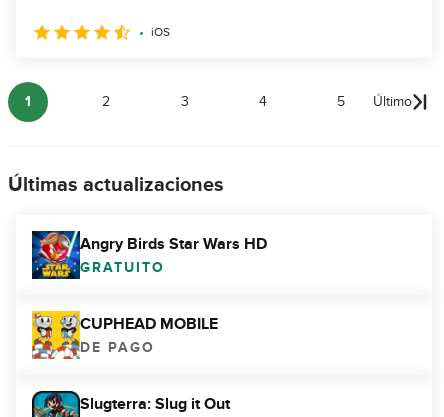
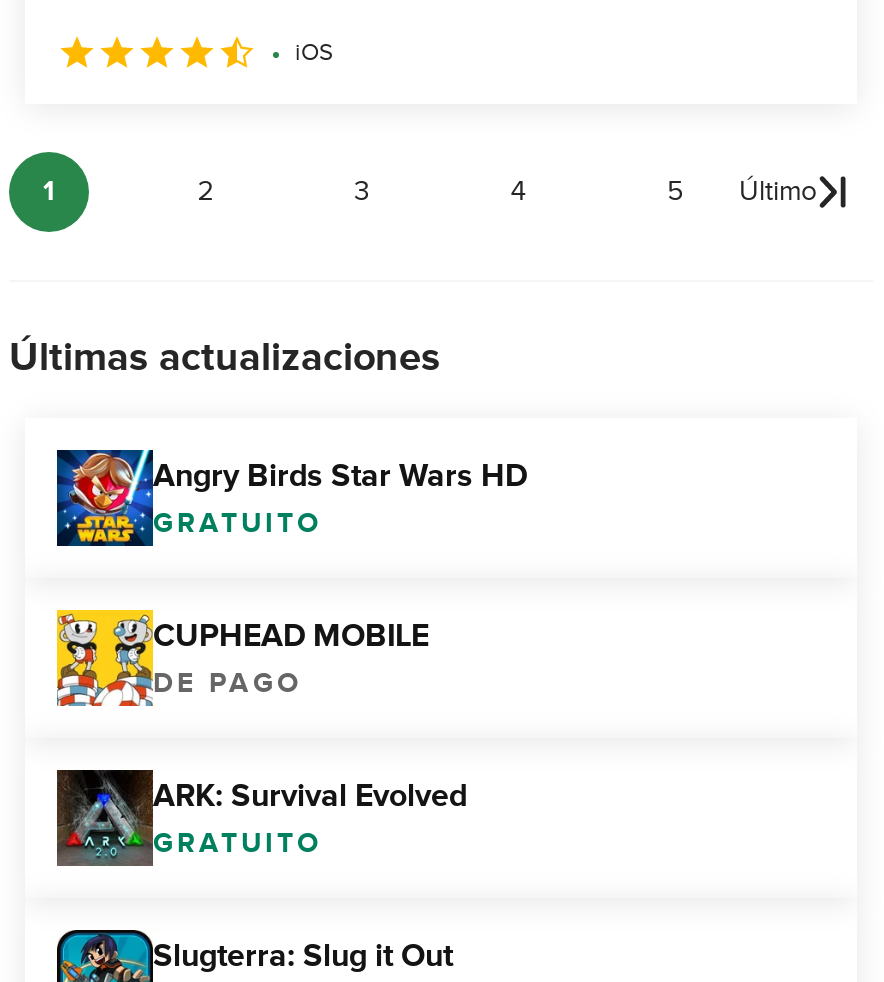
none -> [55,768,467,868] [image] | ARK: Survival Evolved | GRATUITO

